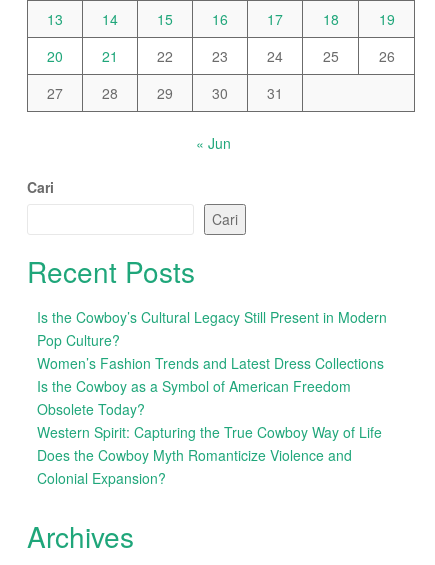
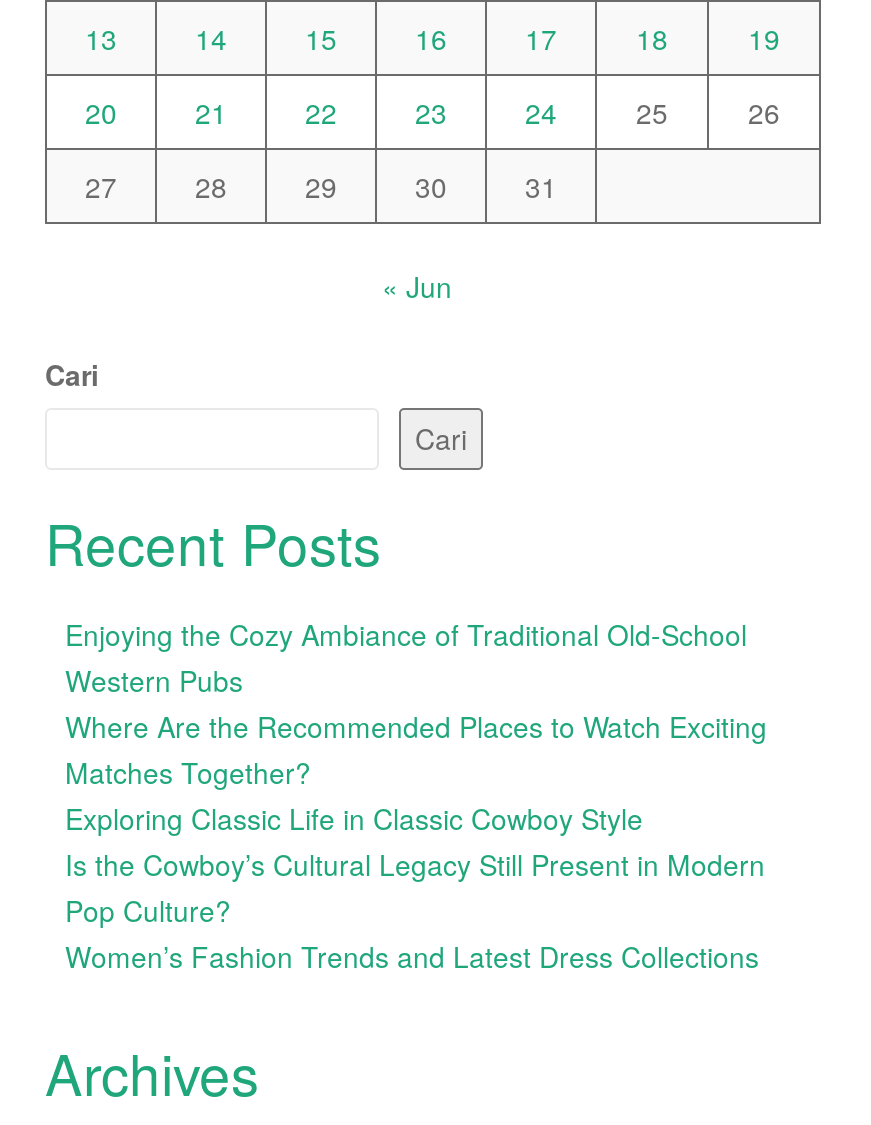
none -> [65,614,767,838] Enjoying the Cozy Ambiance of Traditional Old-School | Western Pubs | Where Are the Recommended Places to Watch Exciting | Matches Together? | Exploring Classic Life in Classic Cowboy Style
moved [37,307,387,373] -> [65,844,765,976]: Is the Cowboy’s Cultural Legacy Still Present in Modern | Pop Culture? | Women’s Fashion Trends and Latest Dress Collections
[37,376,382,488] Is the Cowboy as a Symbol of American Freedom | Obsolete Today? | Western Spirit: Capturing the True Cowboy Way of Life | Does the Cowboy Myth Romanticize Violence and | Colonial Expansion? -> none

